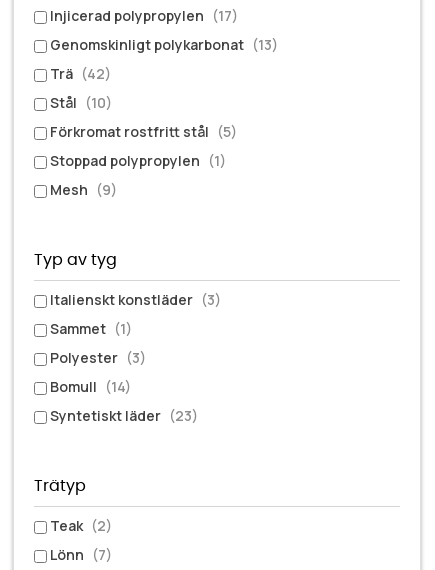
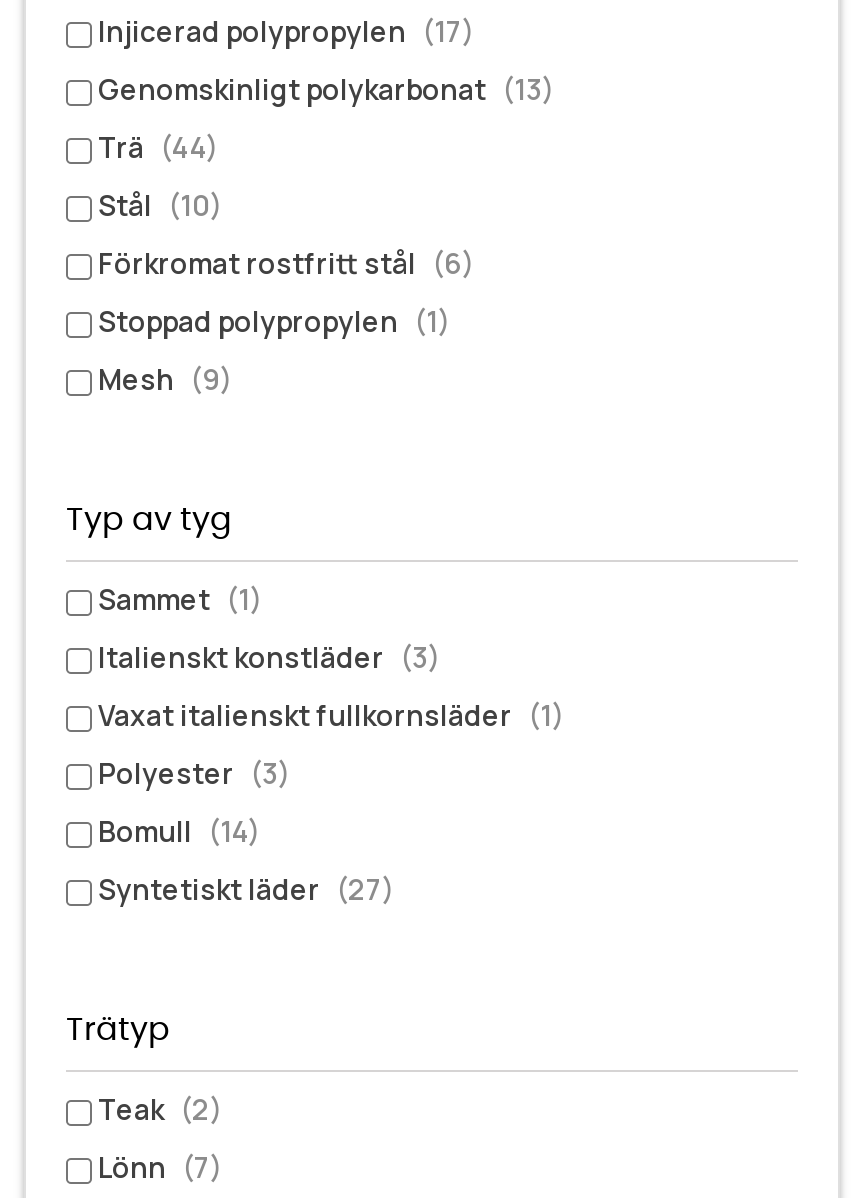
[50,64,111,83] Trä (42) -> [98,128,218,166] Trä (44)
[50,122,237,141] Förkromat rostfritt stål (5) -> [98,244,474,282] Förkromat rostfritt stål (6)
none -> [98,580,262,618] Sammet (1)
[50,319,132,338] Sammet (1) -> [98,696,564,734] Vaxat italienskt fullkornsläder (1)
[50,406,198,425] Syntetiskt läder (23) -> [98,870,394,908] Syntetiskt läder (27)

